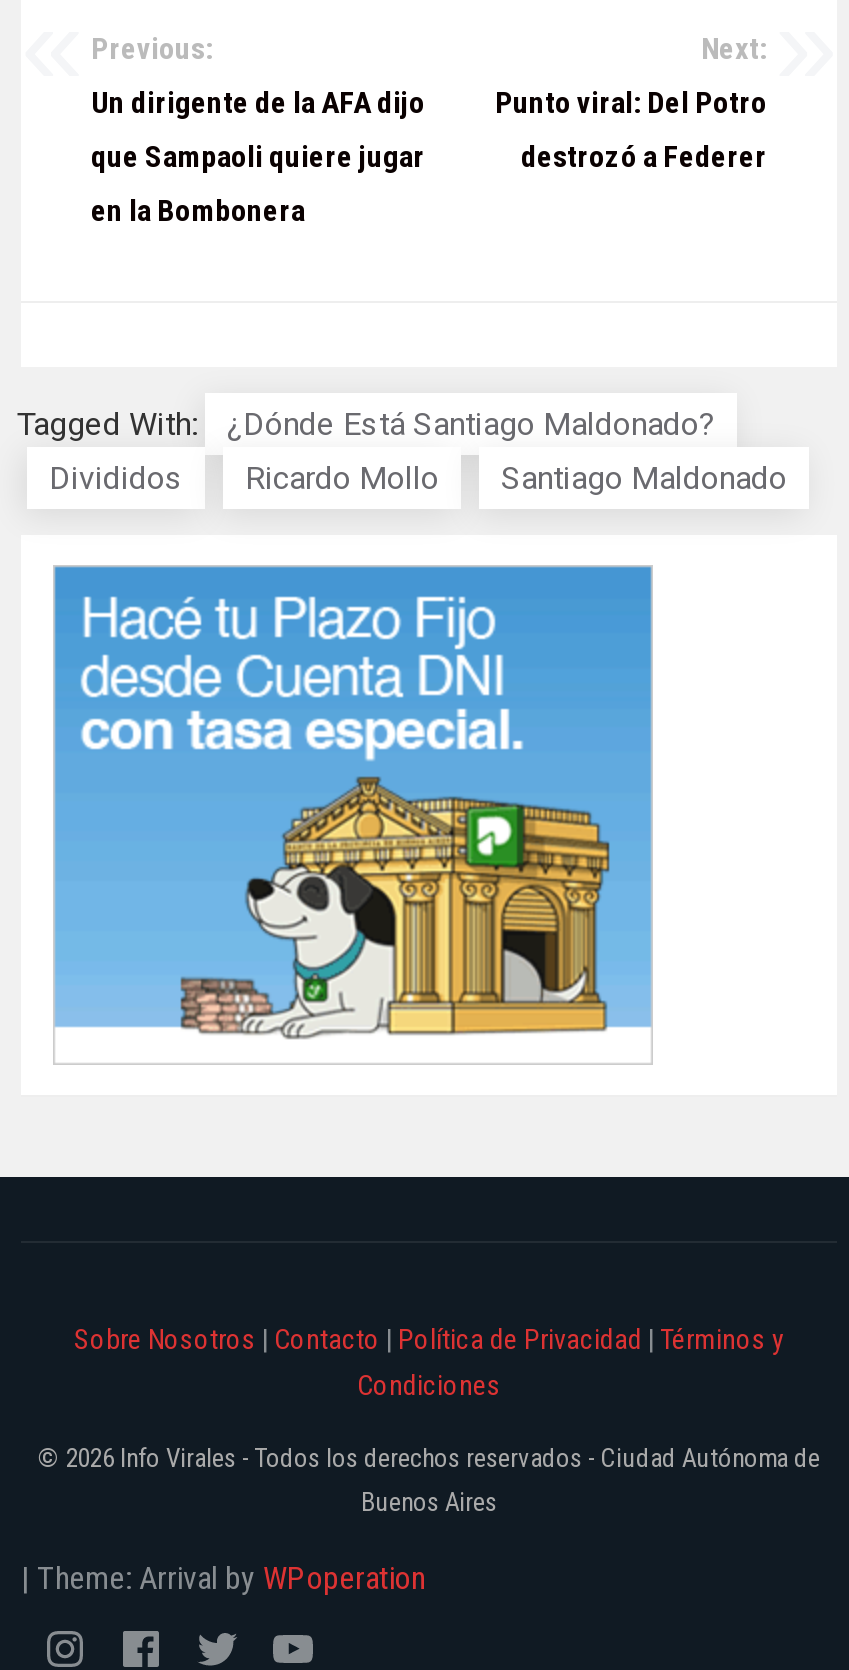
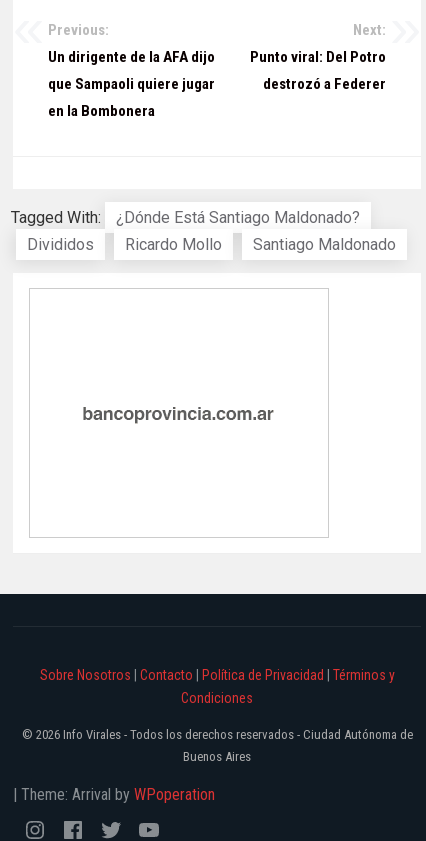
[53,565,653,1041] [image] -> none

